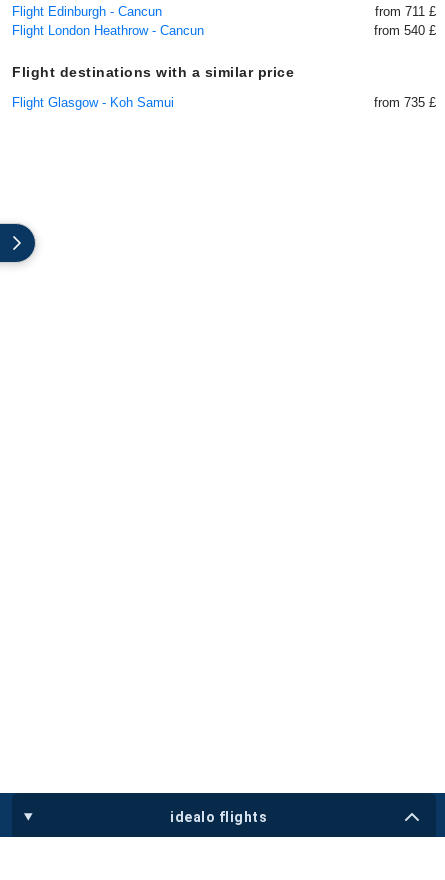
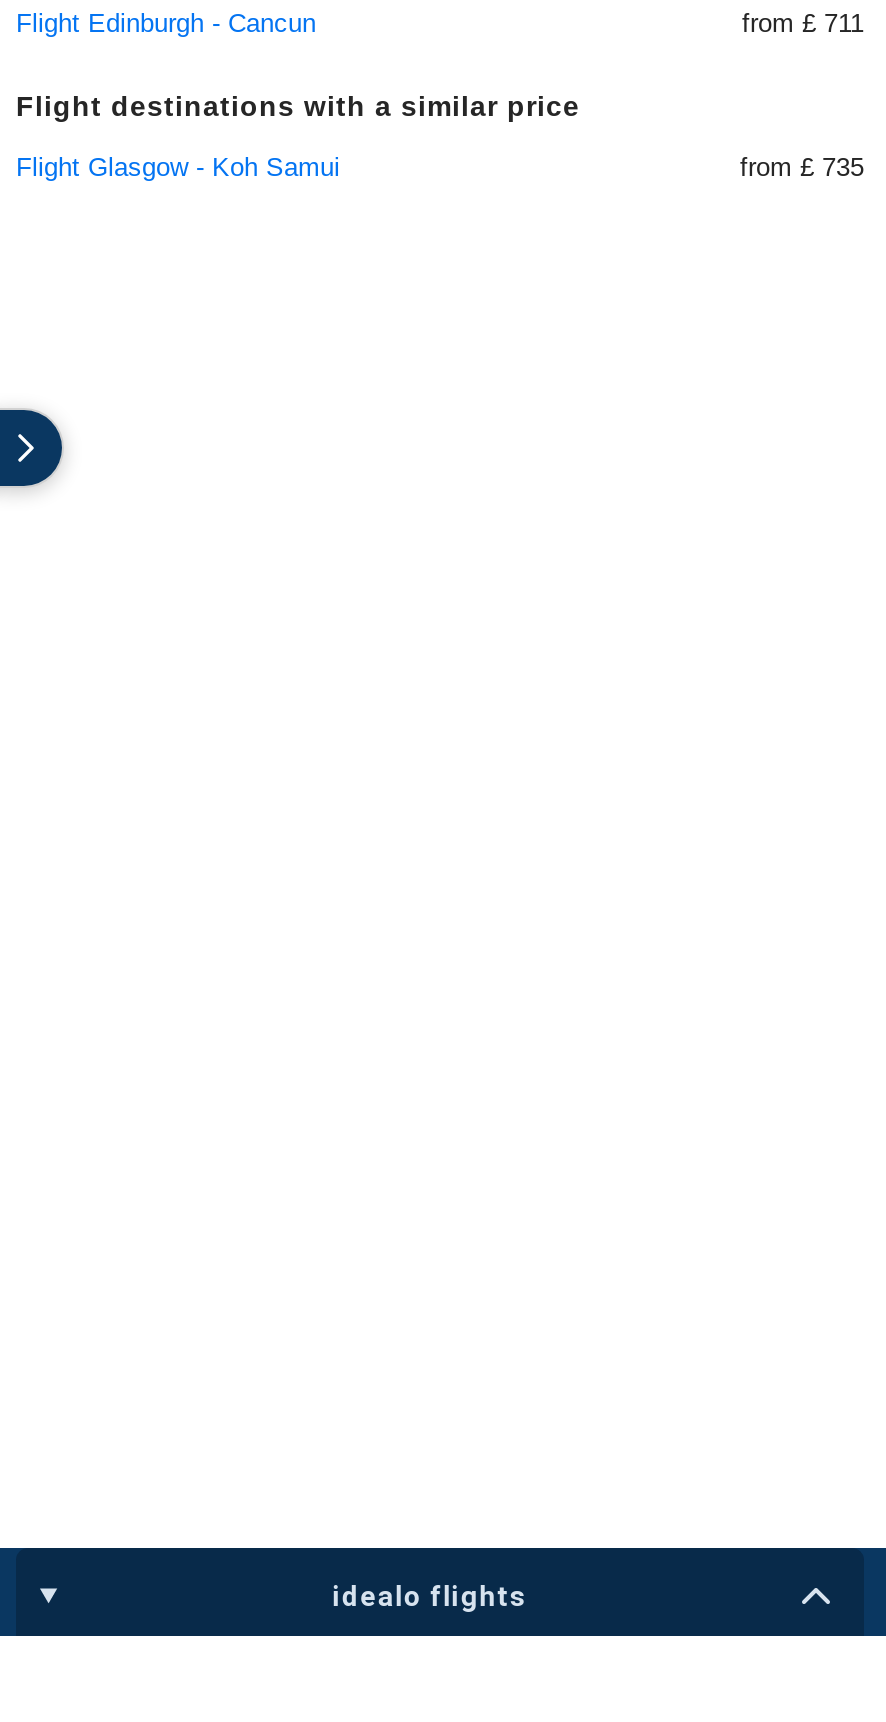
[12,3,436,37] from 711 £ | Flight London Heathrow - Cancun | from 540 £ -> [742,7,864,37] from £ 711
[374,94,436,109] from 735 £ -> [740,151,864,181] from £ 735

